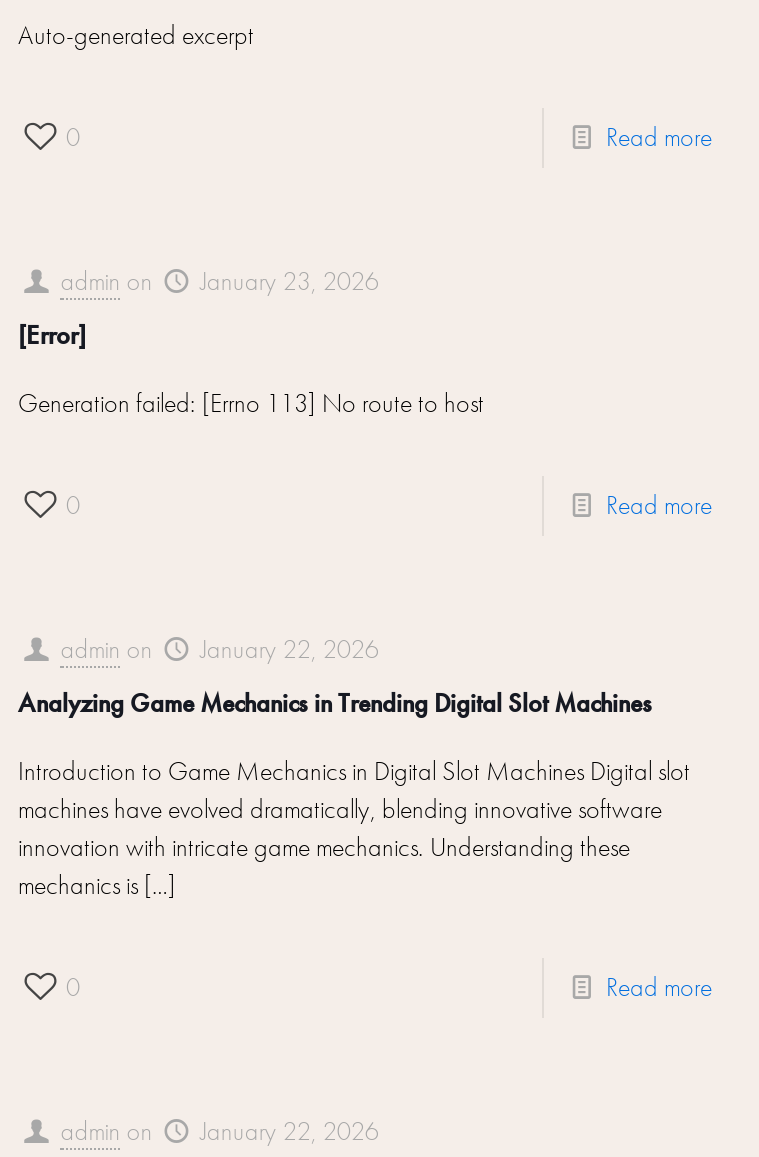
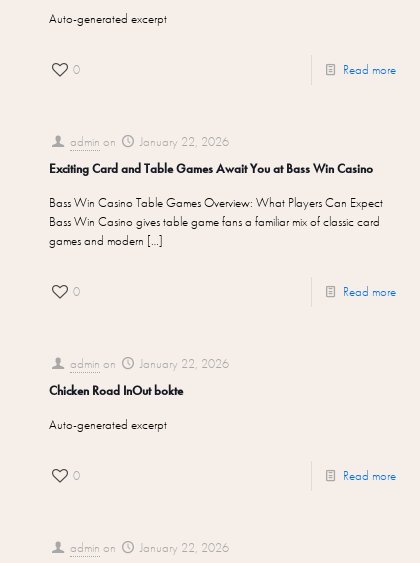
[60,264,379,298] admin on January 23, 2026 -> [70,133,229,150] admin on January 22, 2026
[18,318,86,352] [Error] -> [49,160,373,177] Exciting Card and Table Games Await You at Bass Win Casino
[18,386,484,420] Generation failed: [Errno 113] No route to host -> [49,194,383,249] Bass Win Casino Table Games Overview: What Players Can Expect | Bass Win Casino gives table game fans a familiar mix of classic card | games and modern […]
moved [60,488,712,666] -> [70,283,396,372]: 0 | Read more | admin on | January 22, 2026
[18,686,652,720] Analyzing Game Mechanics in Trending Digital Slot Machines -> [49,382,183,399] Chicken Road InOut bokte
[18,754,690,902] Introduction to Game Mechanics in Digital Slot Machines Digital slot | machines have evolved dramatically, blending innovative software | innovation with intricate game mechanics. Understanding these | mechanics is […] -> [49,416,167,433] Auto-generated excerpt

